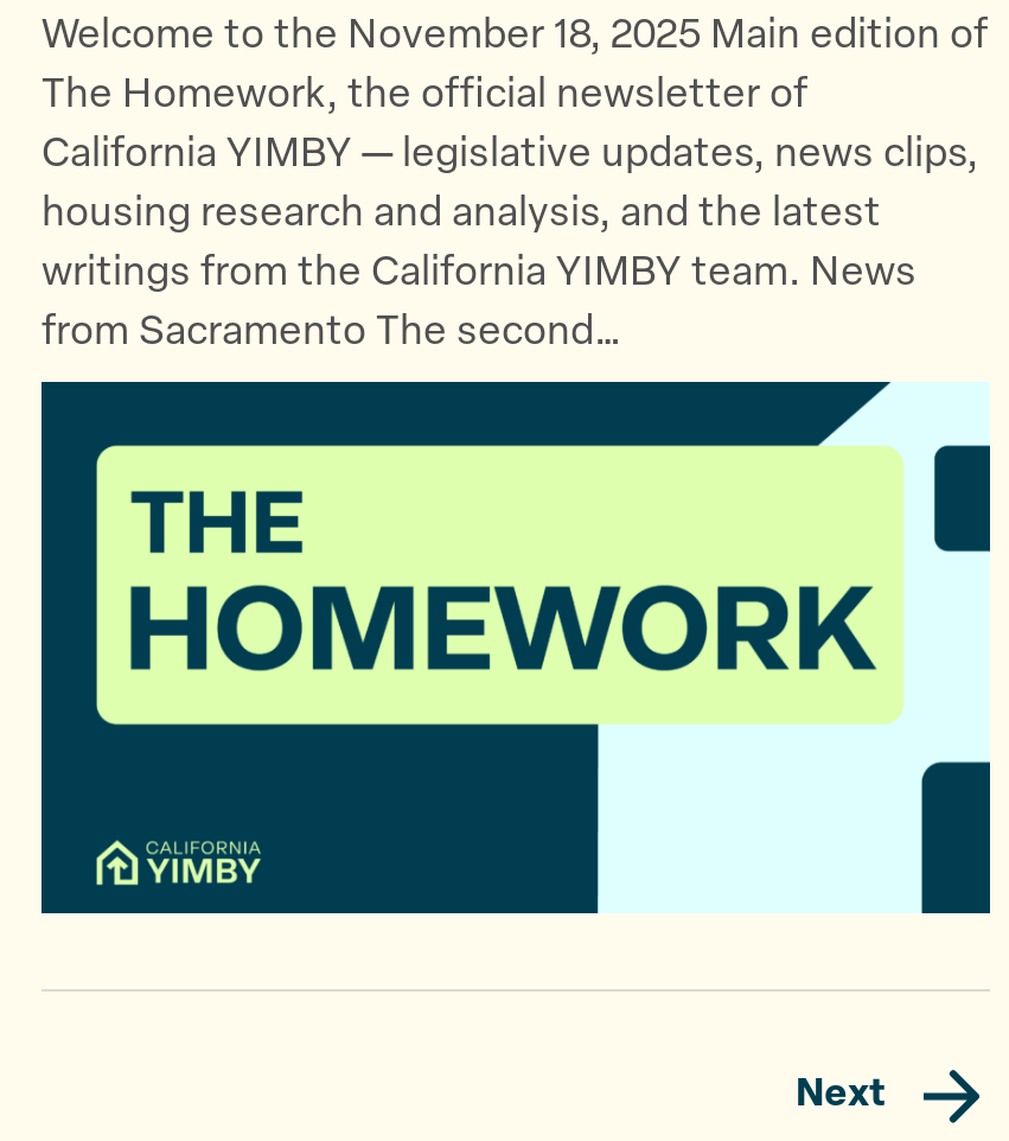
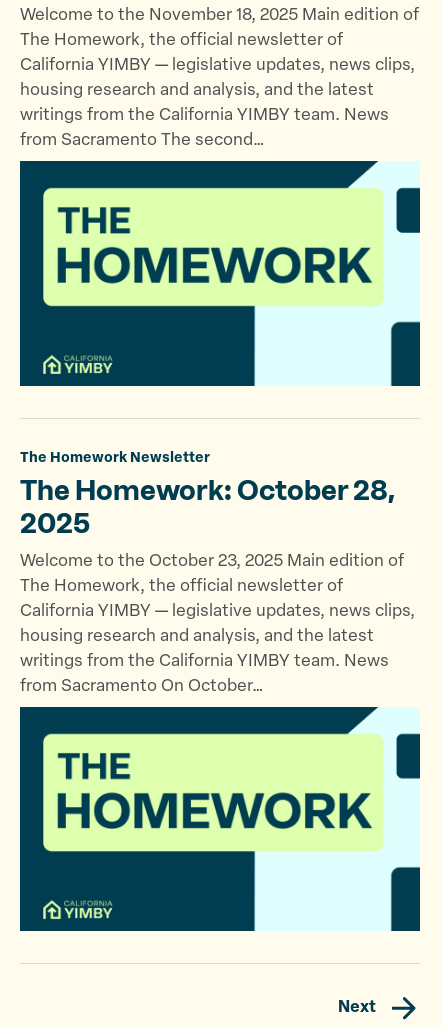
none -> [20,451,415,695] The Homework Newsletter | The Homework: October 28, | 2025 | Welcome to the October 23, 2025 Main edition of | The Homework, the official newsletter of | California YIMBY — legislative updates, news clips, | housing research and analysis, and the latest | writings from the California YIMBY team. News | from Sacramento On October…

